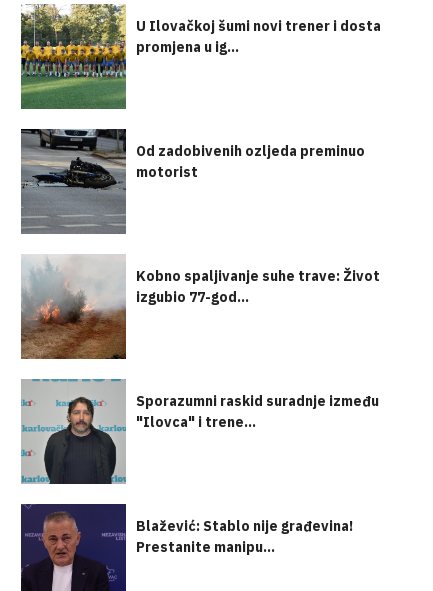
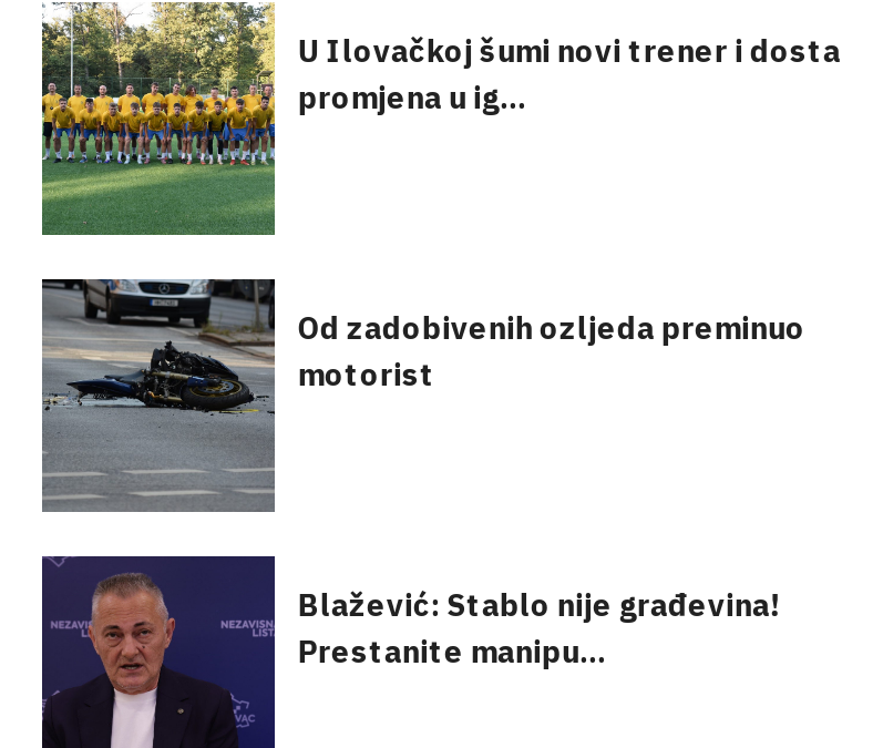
[21,255,380,360] [image] | Kobno spaljivanje suhe trave: Život | izgubio 77-god... -> none
[21,378,379,483] [image] | Sporazumni raskid suradnje između | "Ilovca" i trene... -> none

